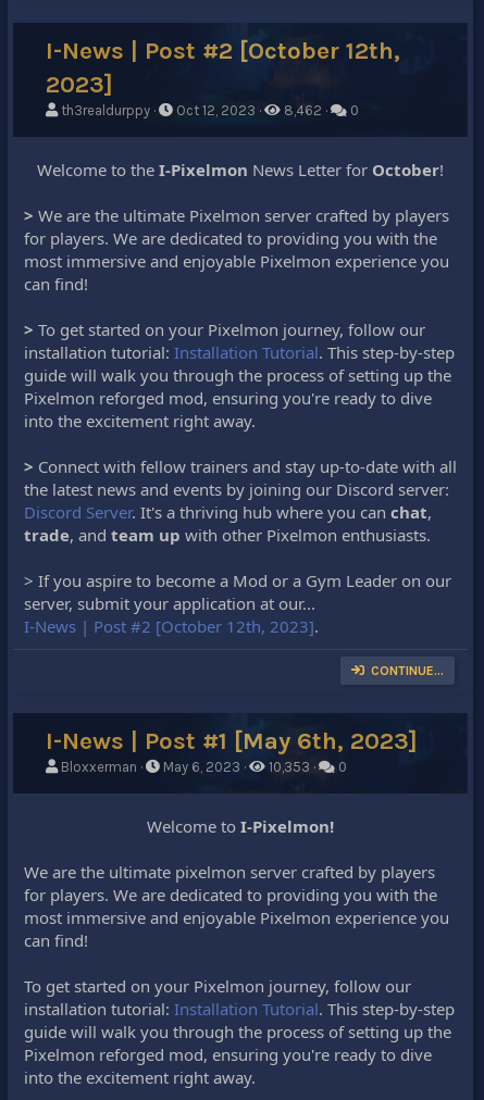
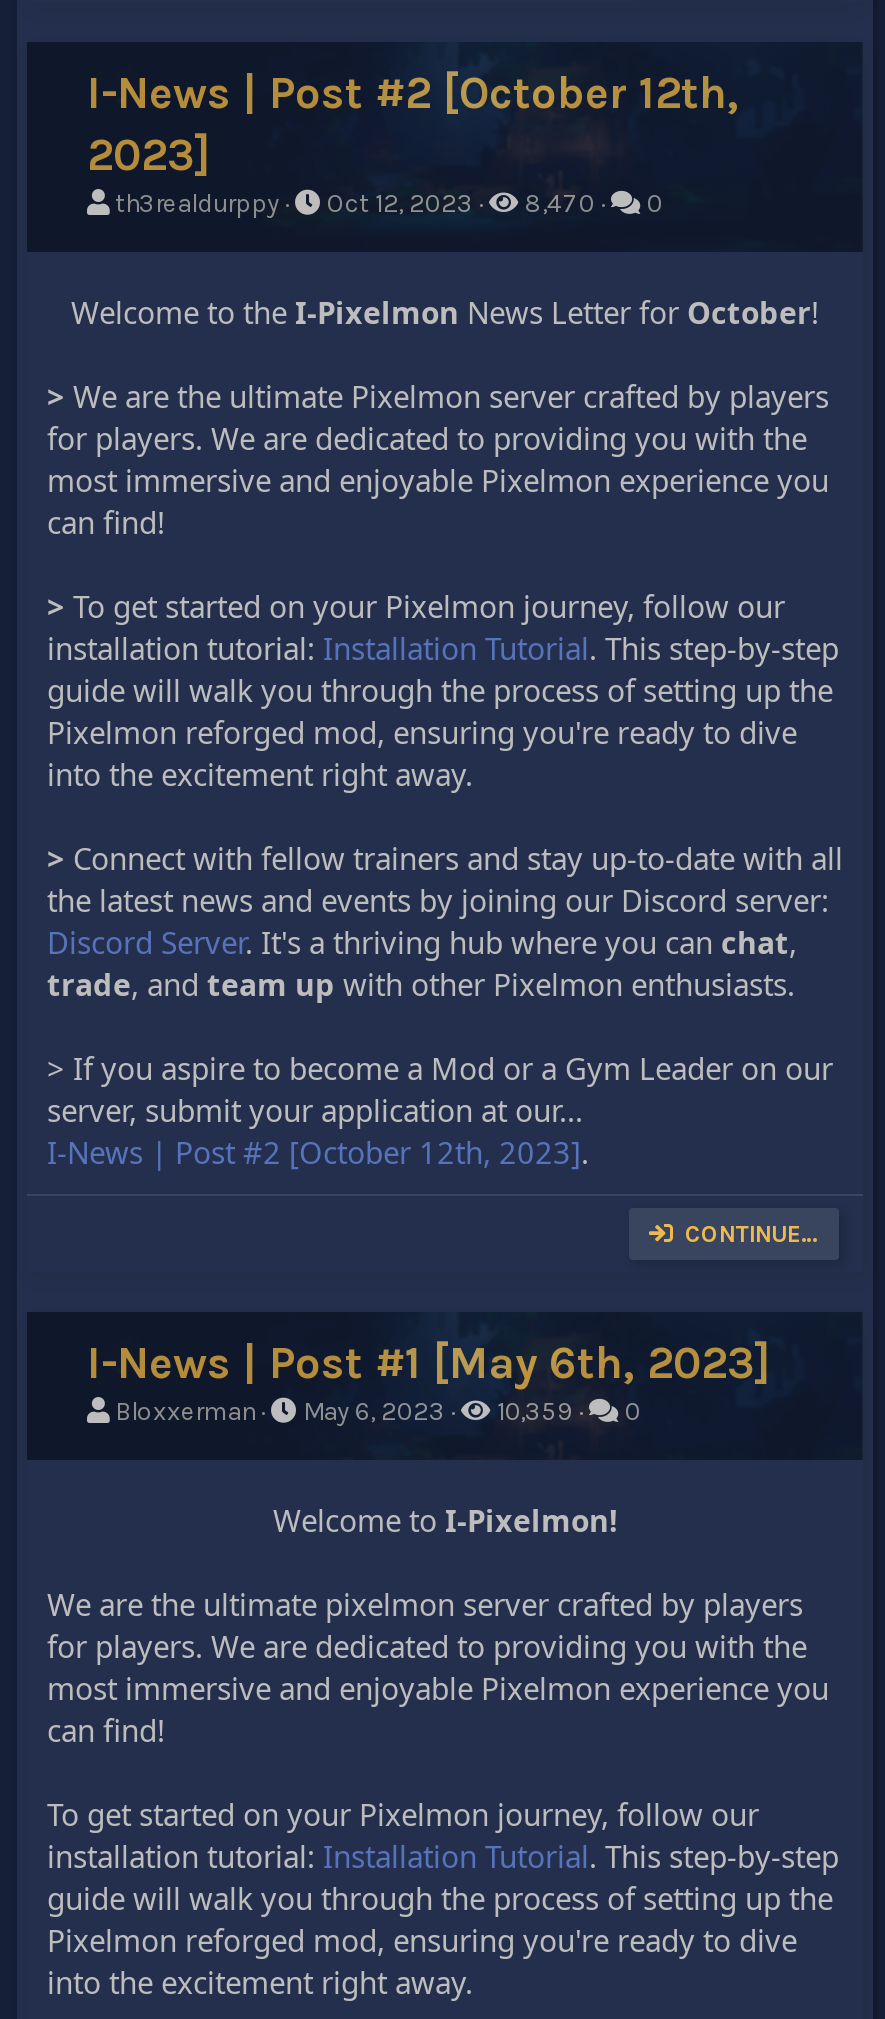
[61,102,359,118] th3realdurppy Oct 12, 2023 8,462 0 -> [115,187,663,217] th3realdurppy Oct 12, 2023 8,470 0
[61,758,347,775] Bloxxerman May 6, 2023 10,353 0 -> [115,1395,641,1425] Bloxxerman May 6, 2023 10,359 0

